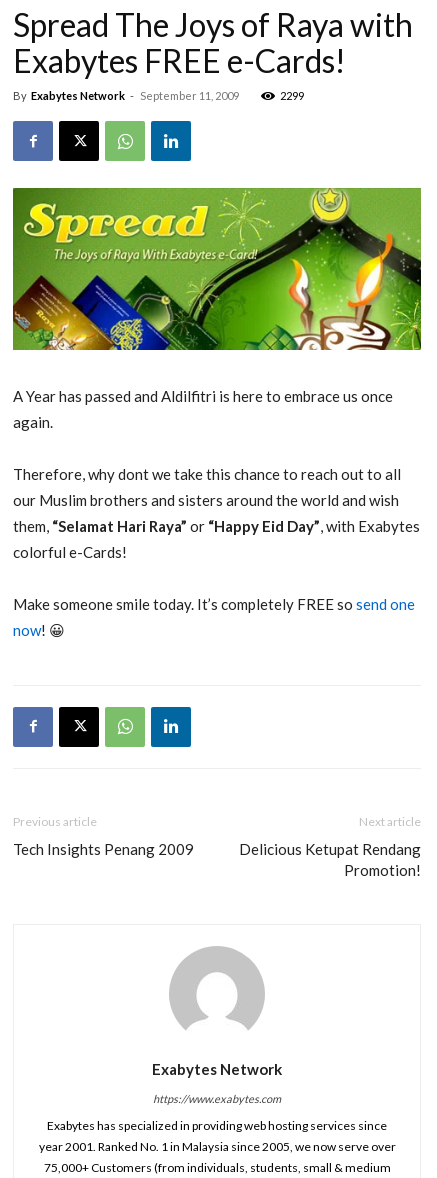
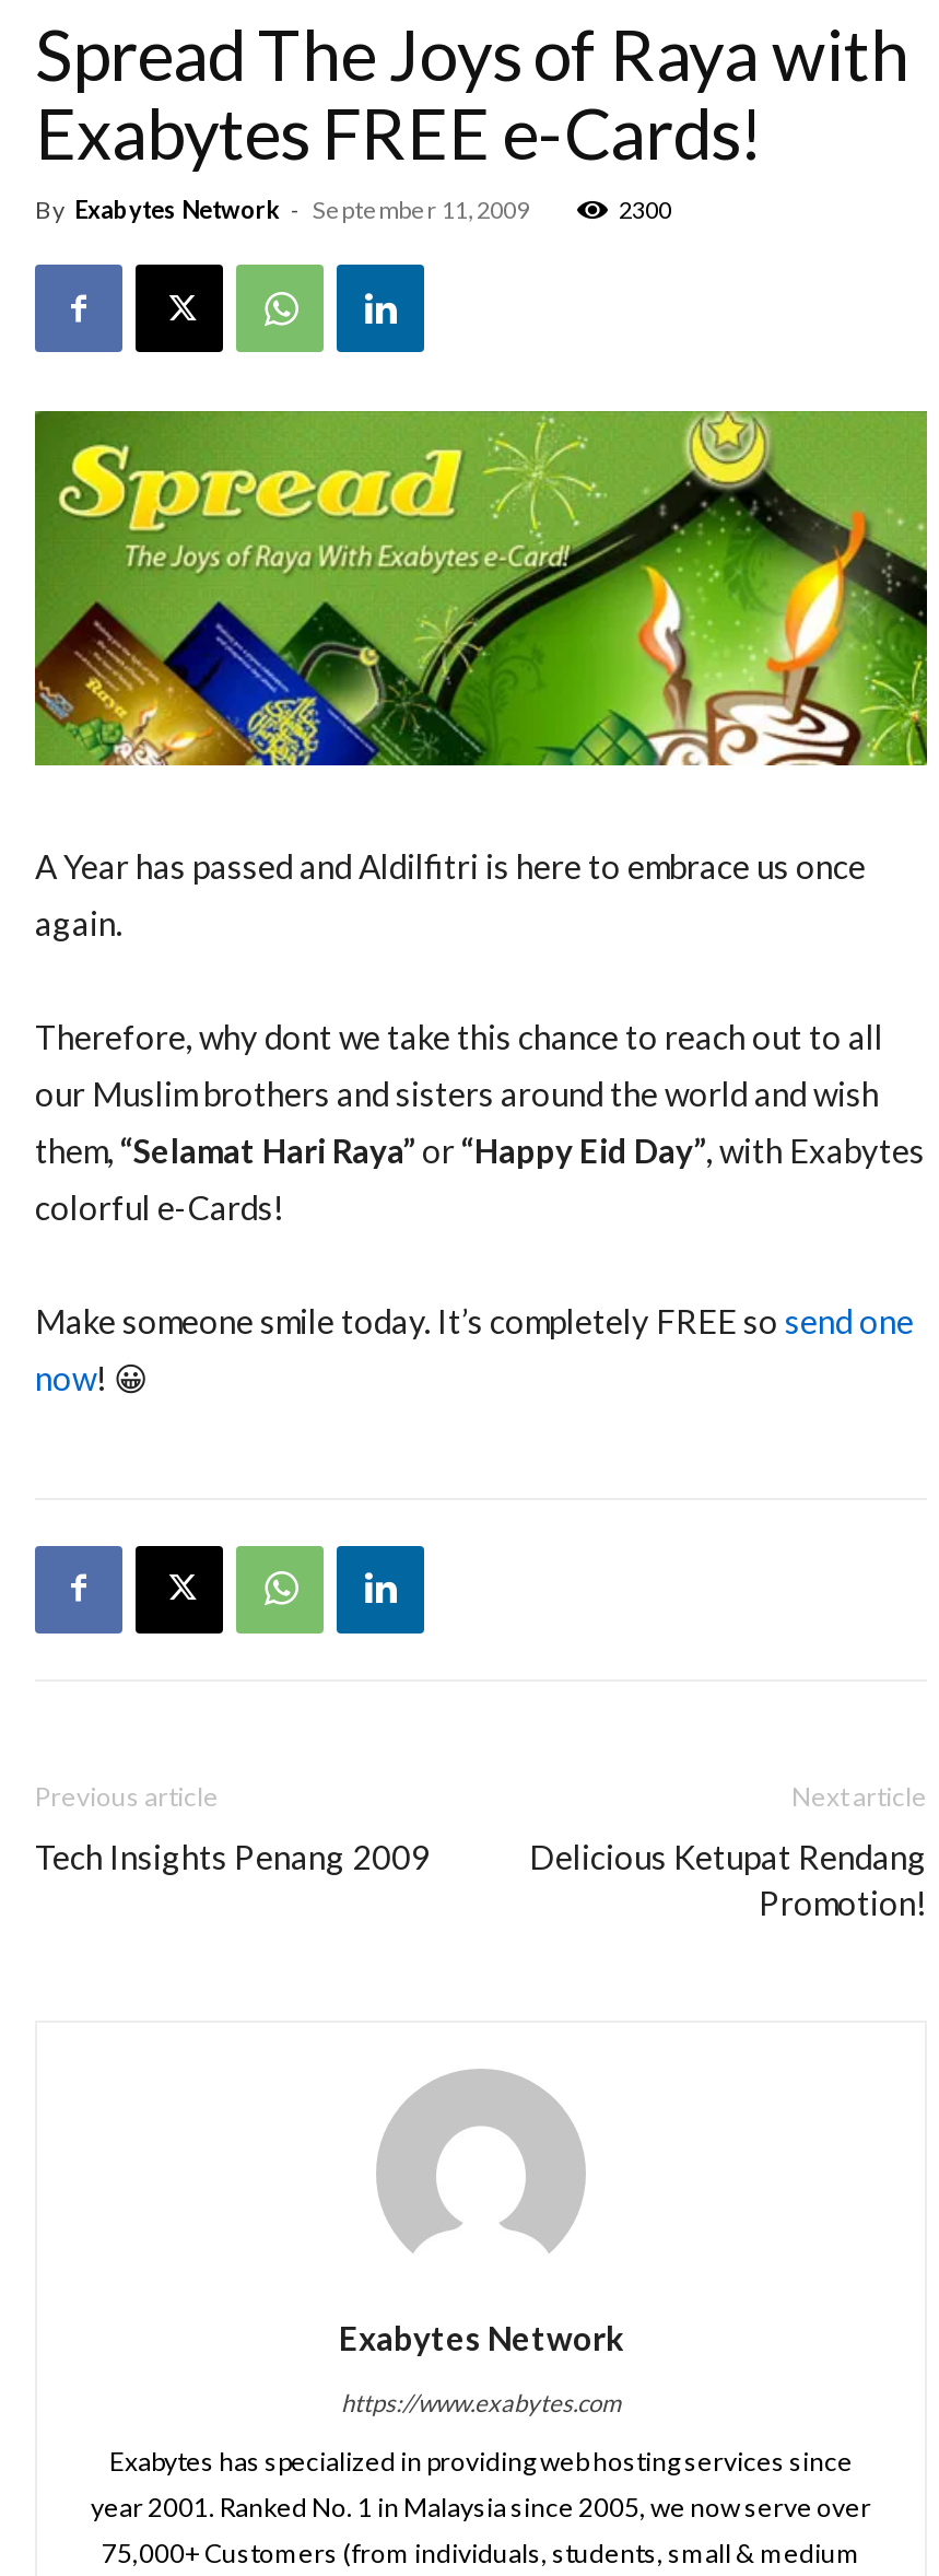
[280,89,304,102] 2299 -> [619,195,671,223] 2300

